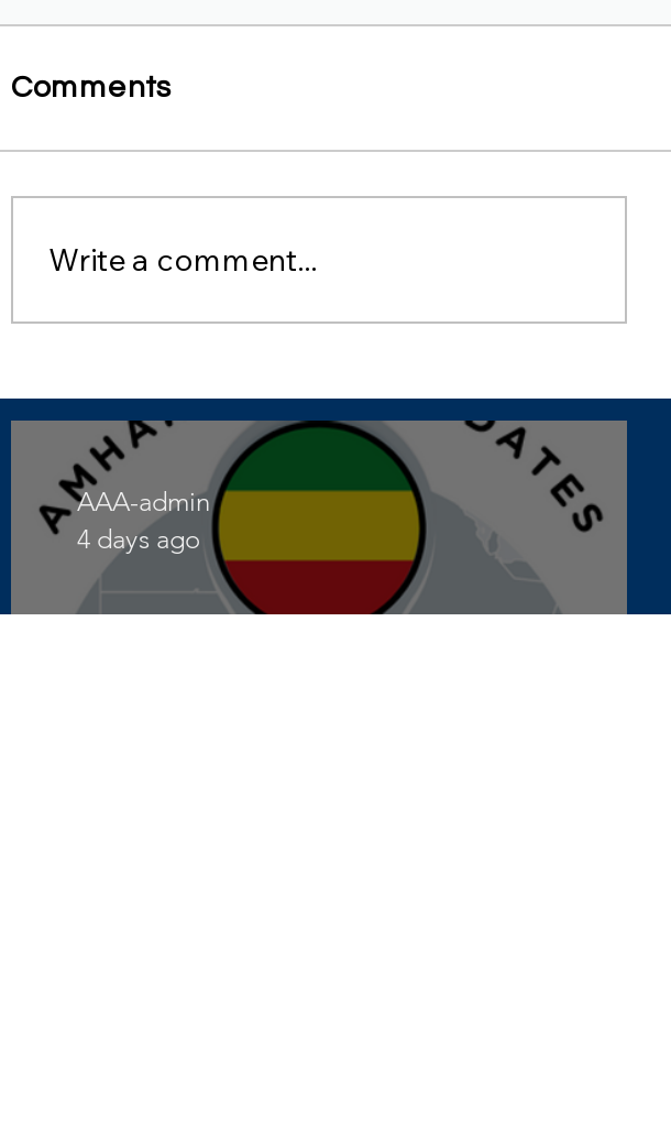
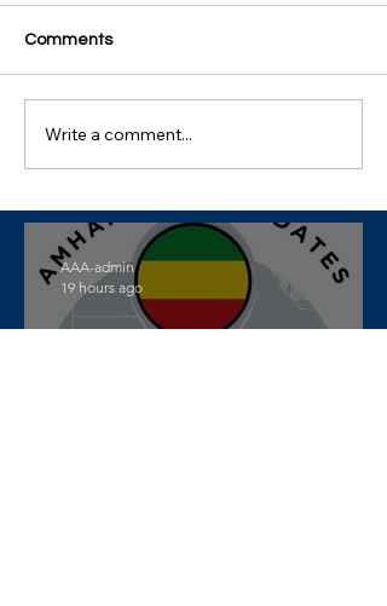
[77,522,200,555] 4 days ago -> [60,278,143,297] 19 hours ago

